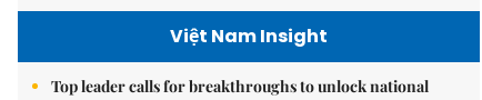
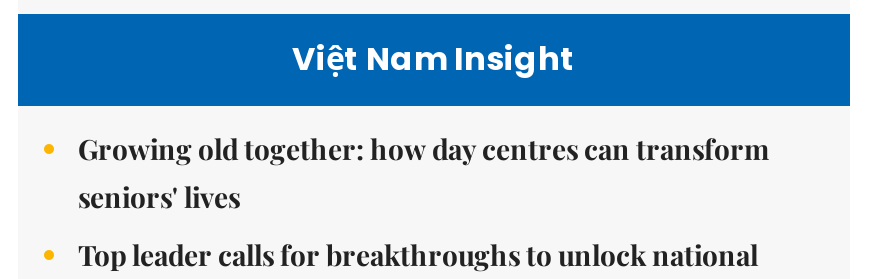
none -> [78,130,770,216] Growing old together: how day centres can transform | seniors' lives

